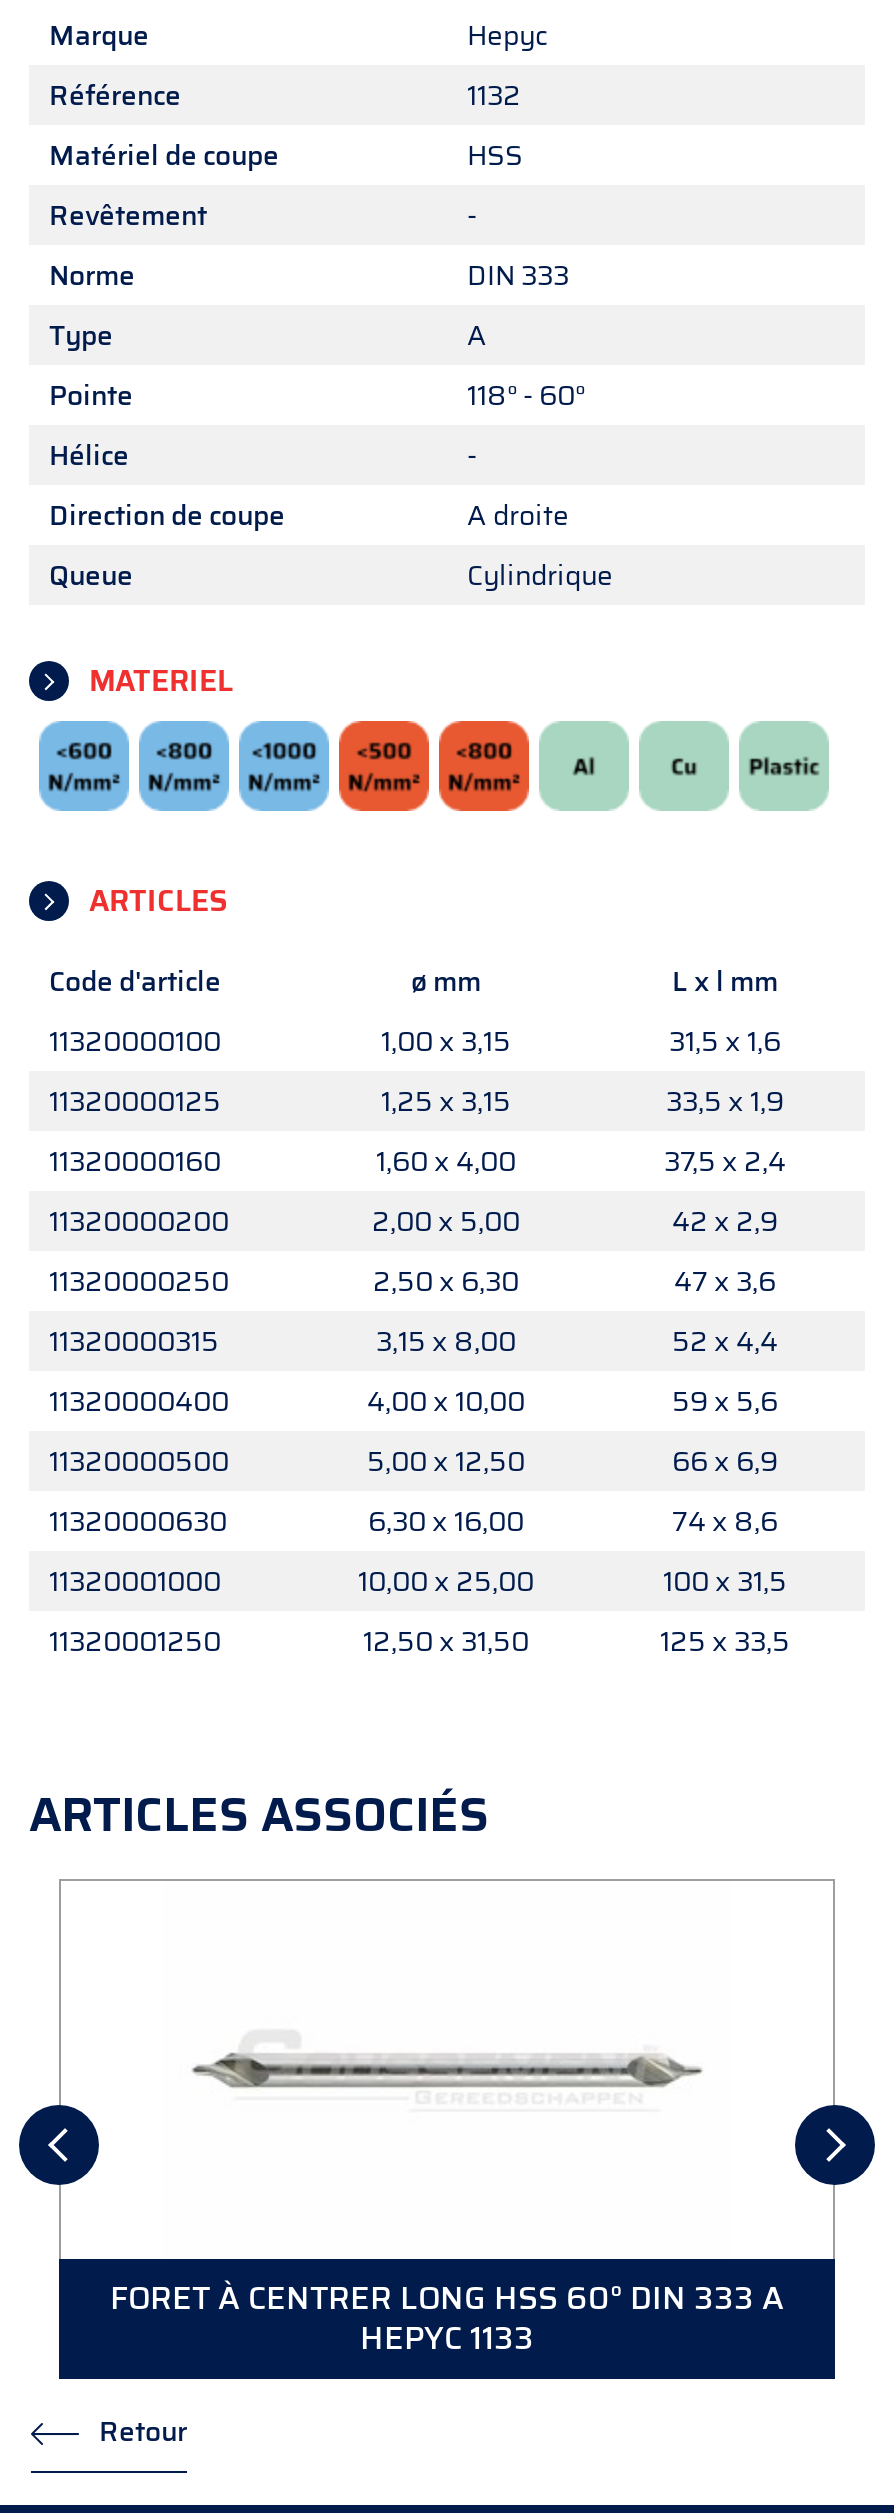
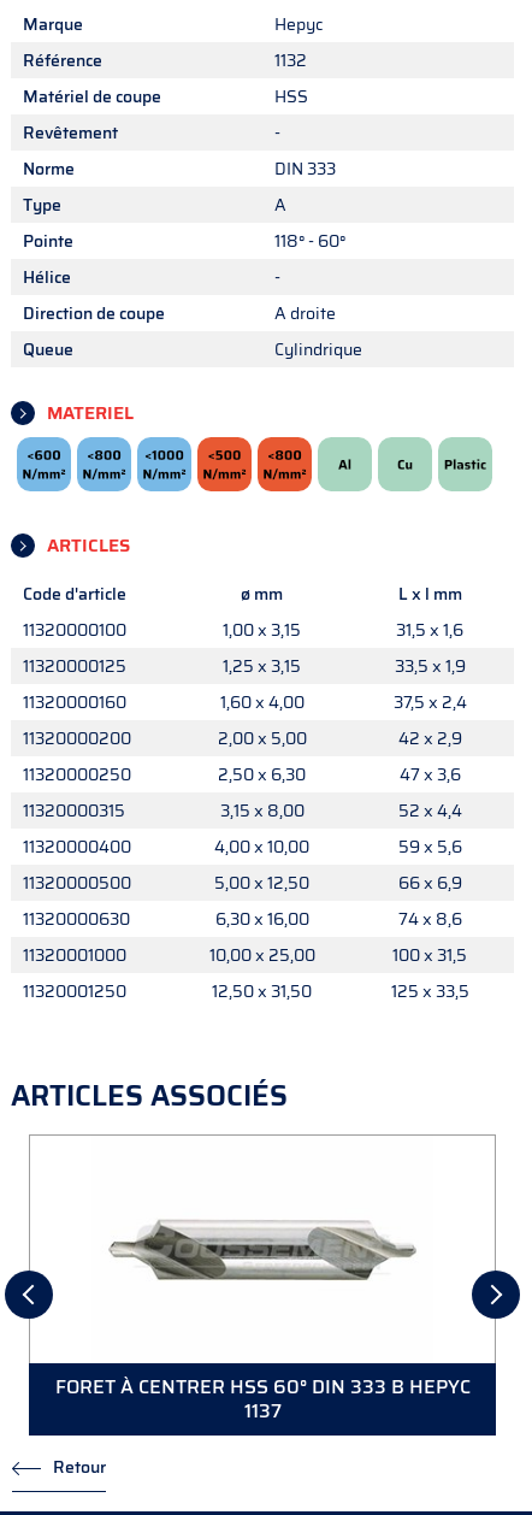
[195,2023,697,2121] [image] -> [111,1220,414,1281] [image]
[110,2273,784,2363] FORET À CENTRER LONG HSS 60° DIN 333 A | HEPYC 1133 -> [55,1372,470,1426] FORET À CENTRER HSS 60° DIN 333 B HEPYC | 1137

